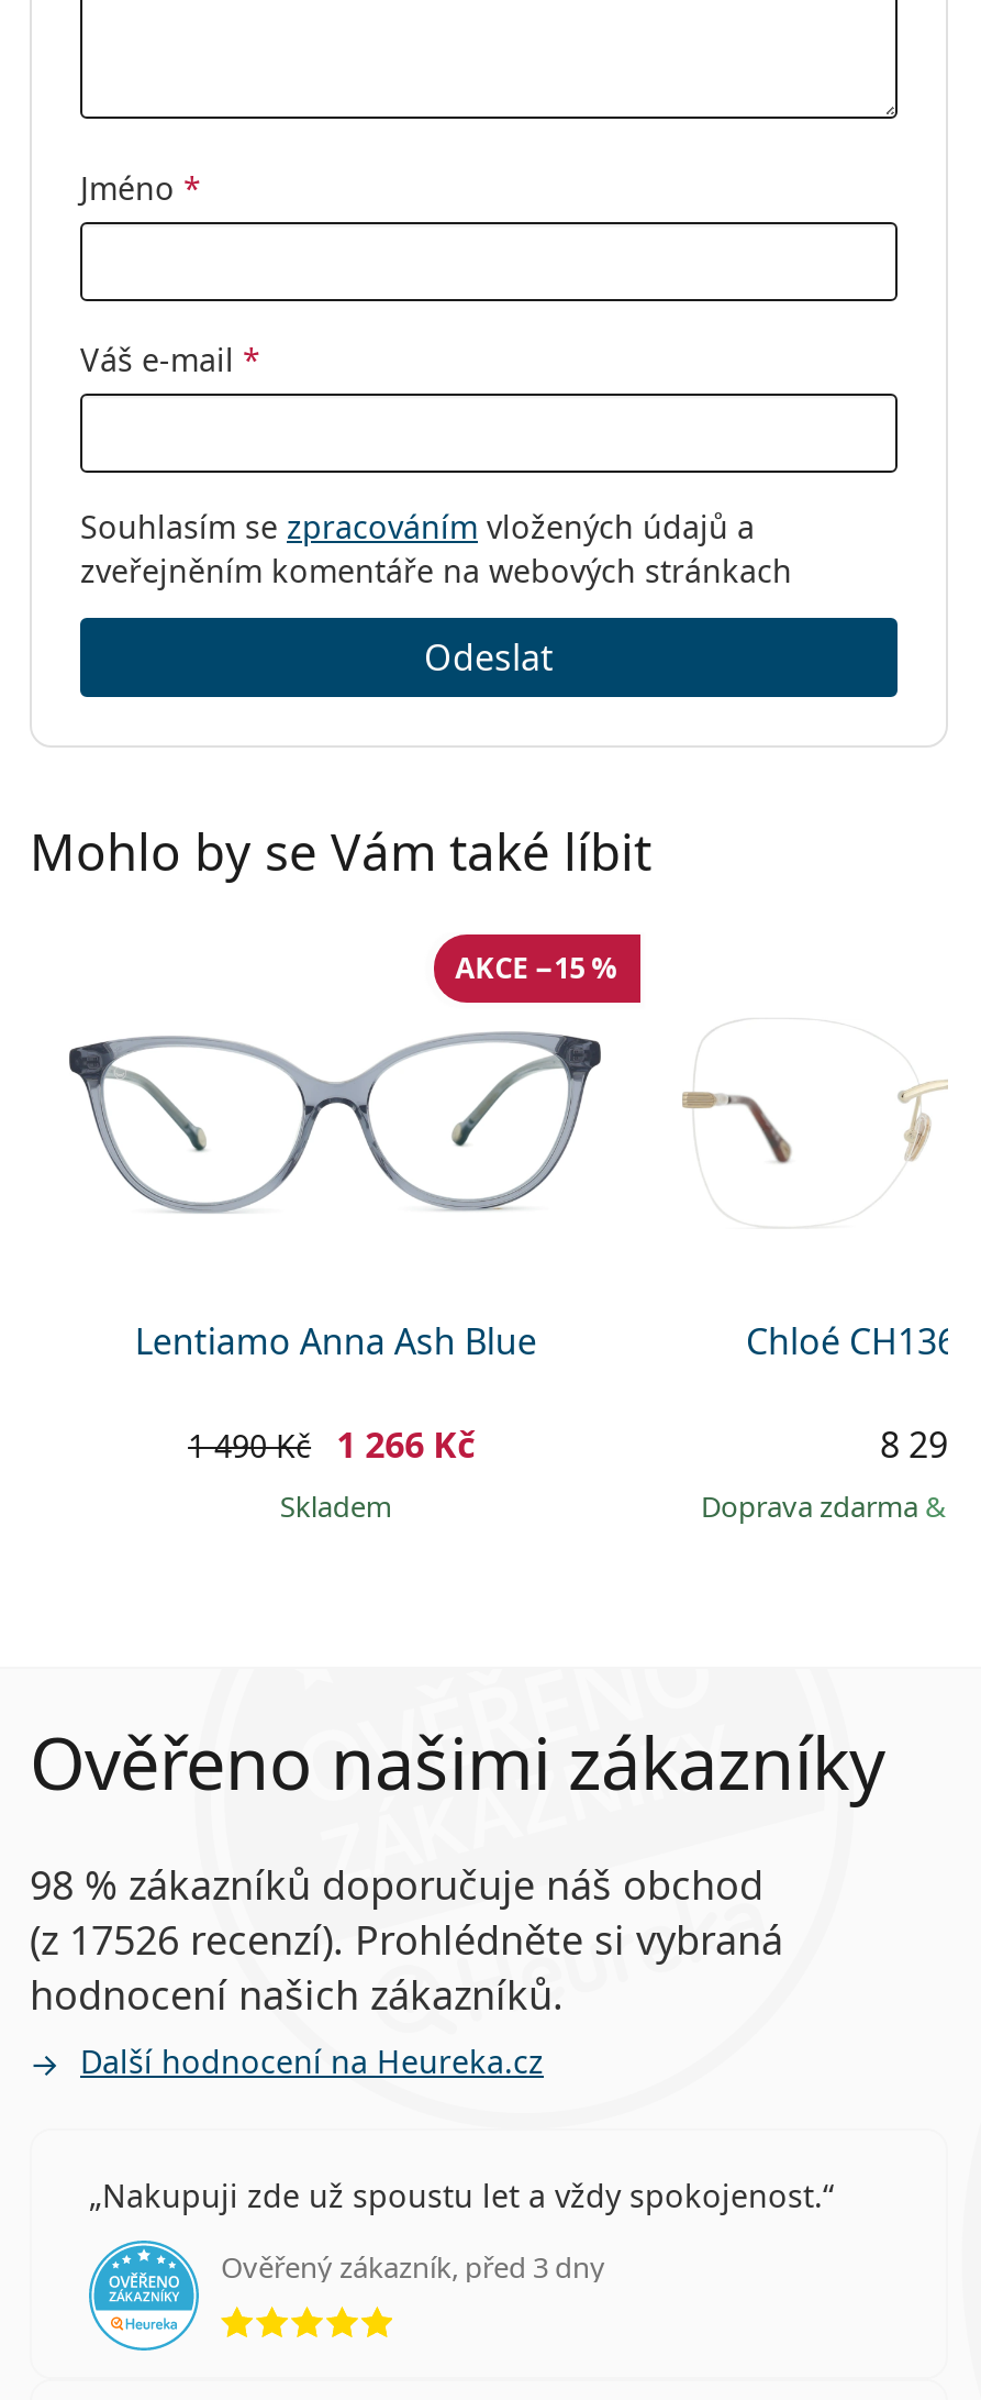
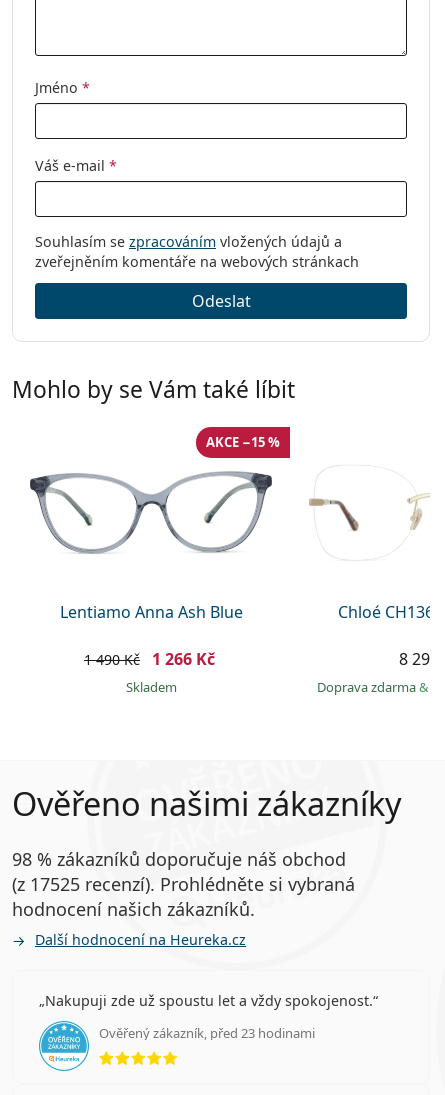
[30,1914,783,1966] (z 17526 recenzí). Prohlédněte si vybraná -> [12,872,355,896] (z 17525 recenzí). Prohlédněte si vybraná
[221,2248,605,2288] Ověřený zákazník, před 3 dny -> [99,1024,315,1042] Ověřený zákazník, před 23 hodinami

